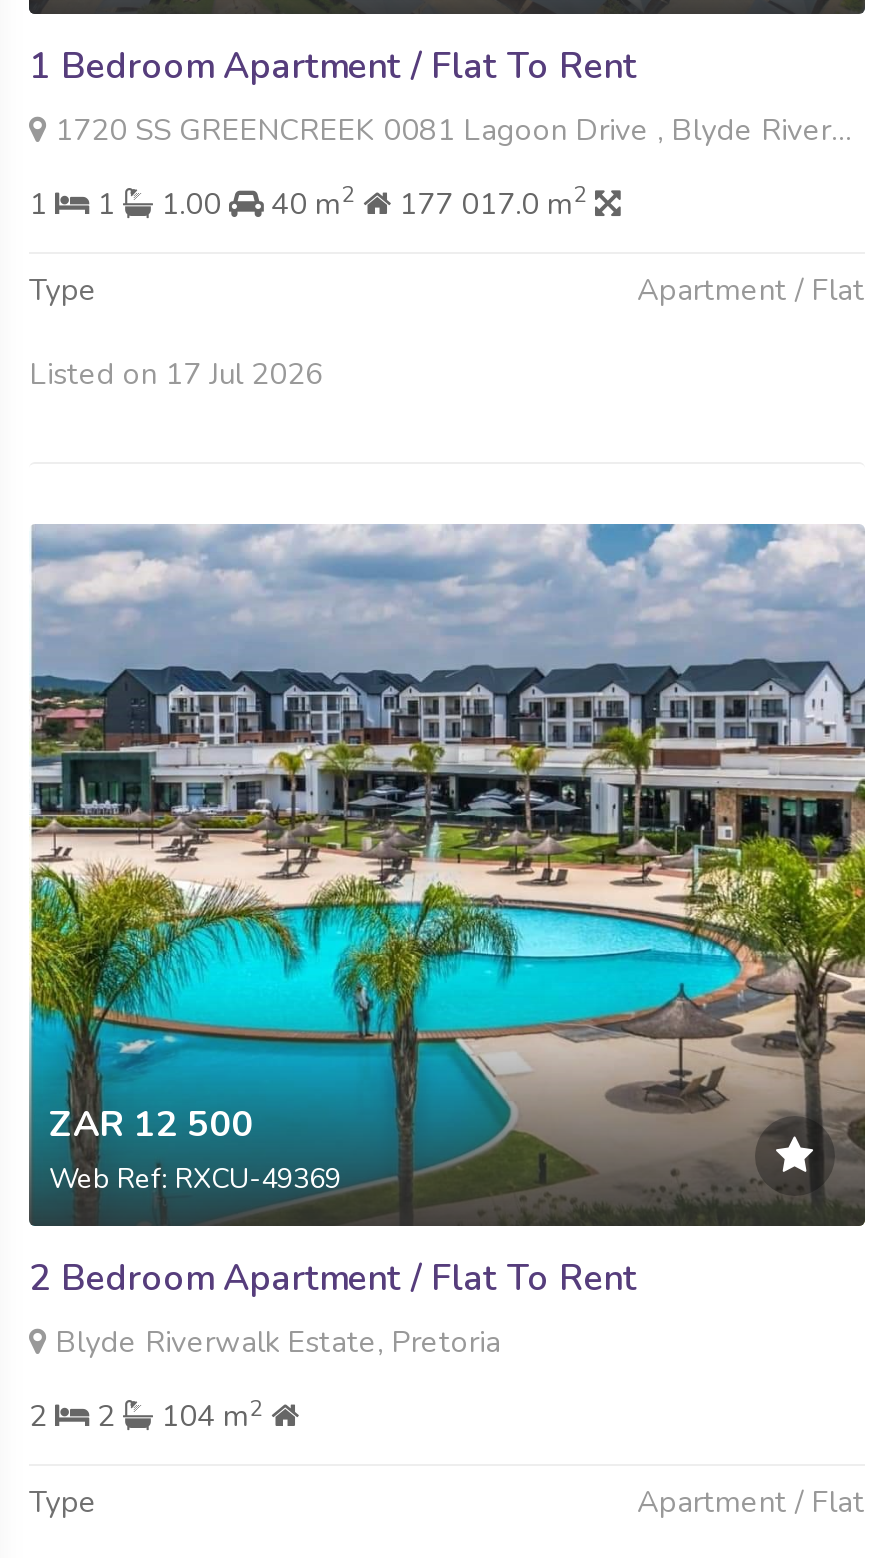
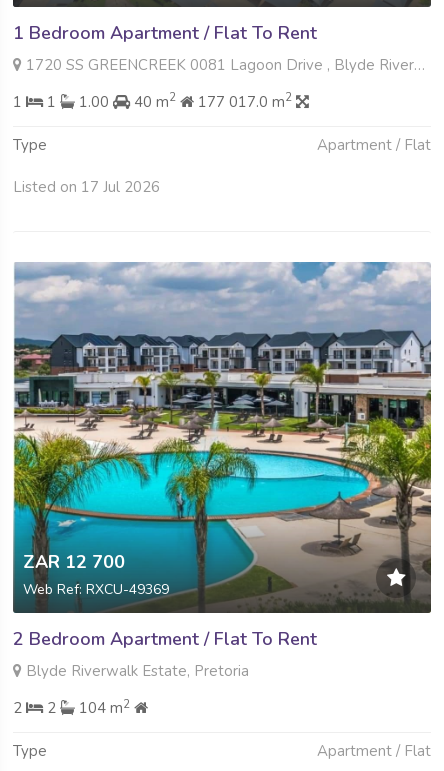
[49,1101,253,1149] ZAR 12 500 -> [23,550,125,574] ZAR 12 700

